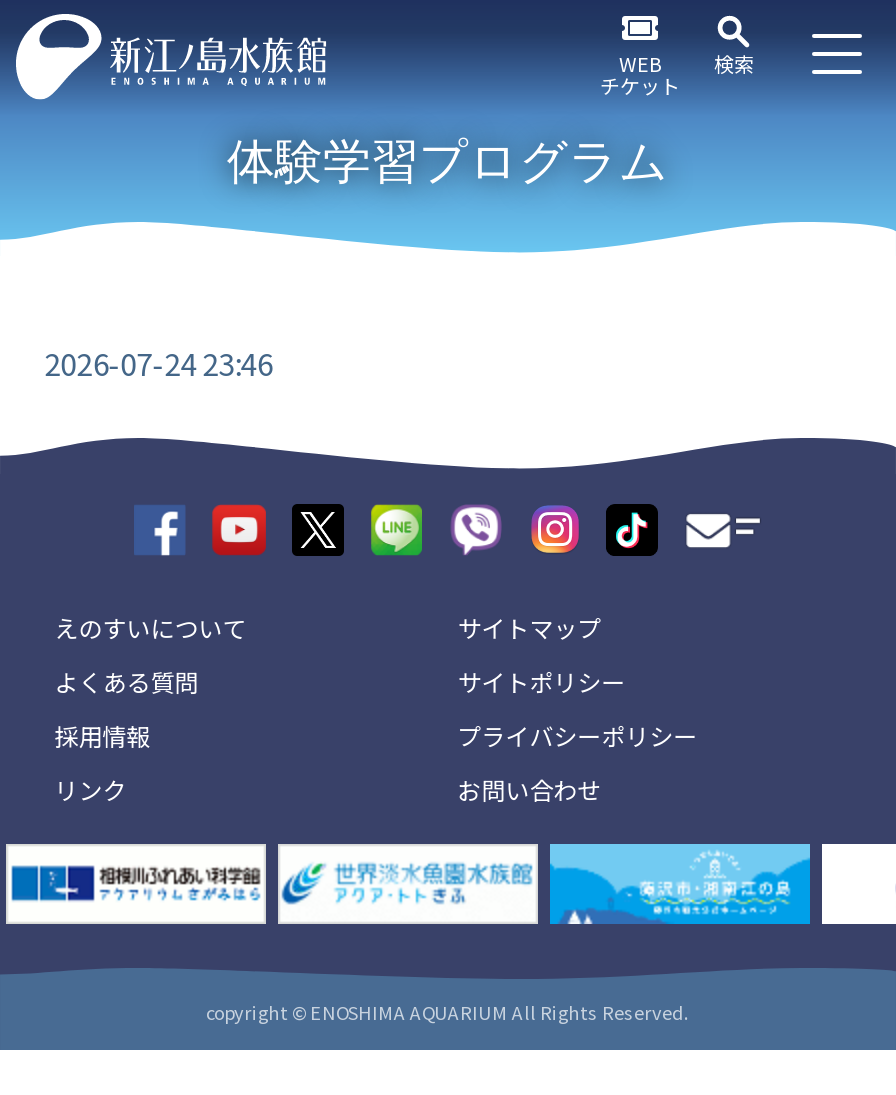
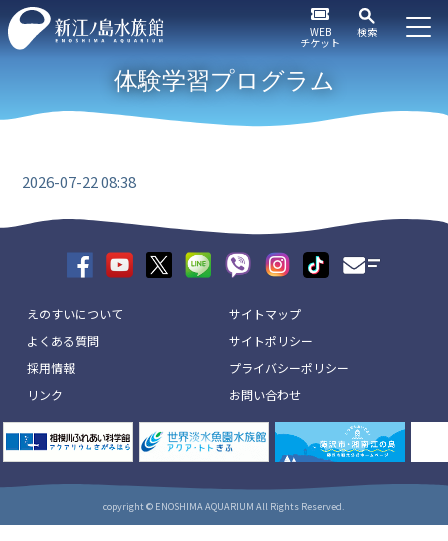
[45,342,273,384] 2026-07-24 23:46 -> [22,171,136,192] 2026-07-22 08:38

